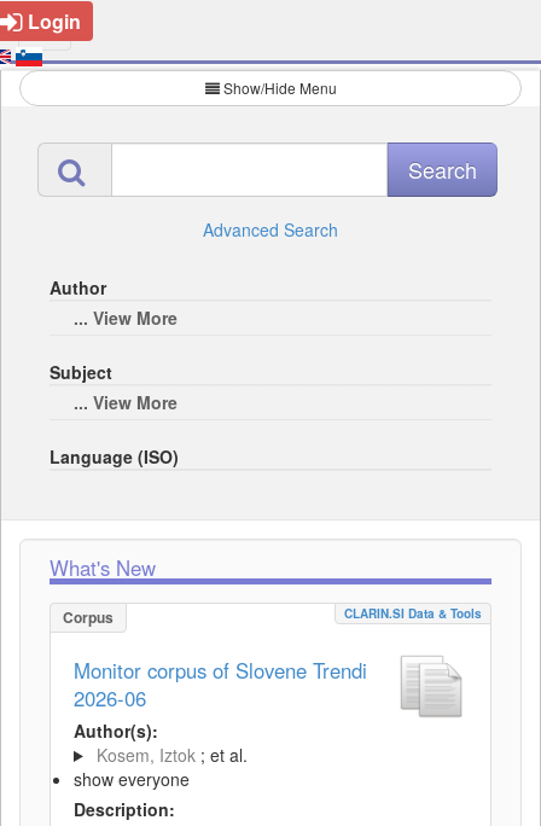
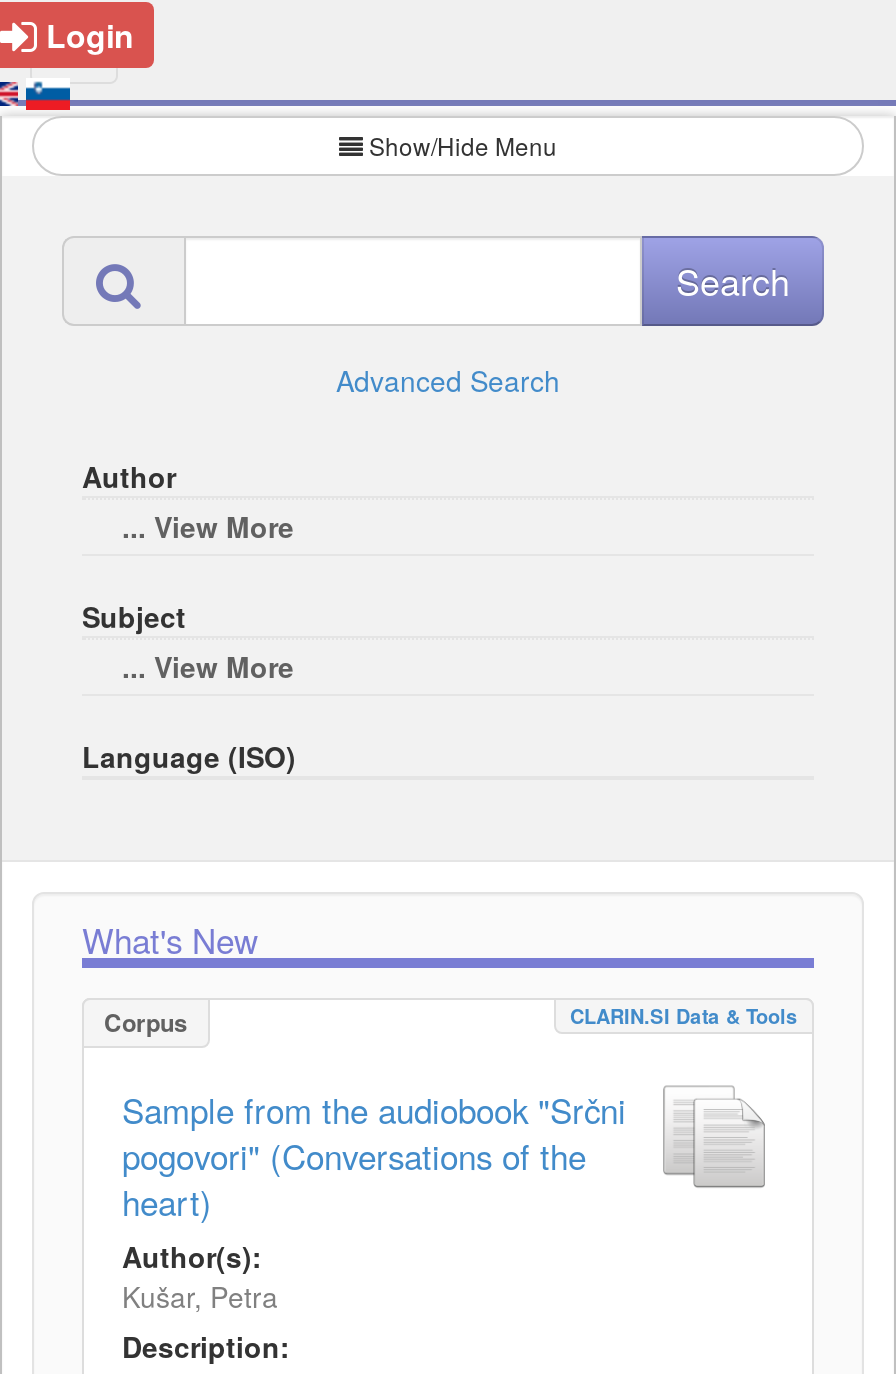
[74,656,367,712] Monitor corpus of Slovene Trendi | 2026-06 -> [122,1086,626,1226] Sample from the audiobook "Srčni | pogovori" (Conversations of the | heart)
moved [74,719,158,743] -> [122,1236,262,1276]: Author(s):
[74,743,247,791] Kosem, Iztok ; et al. | show everyone -> [122,1276,278,1316] Kušar, Petra

